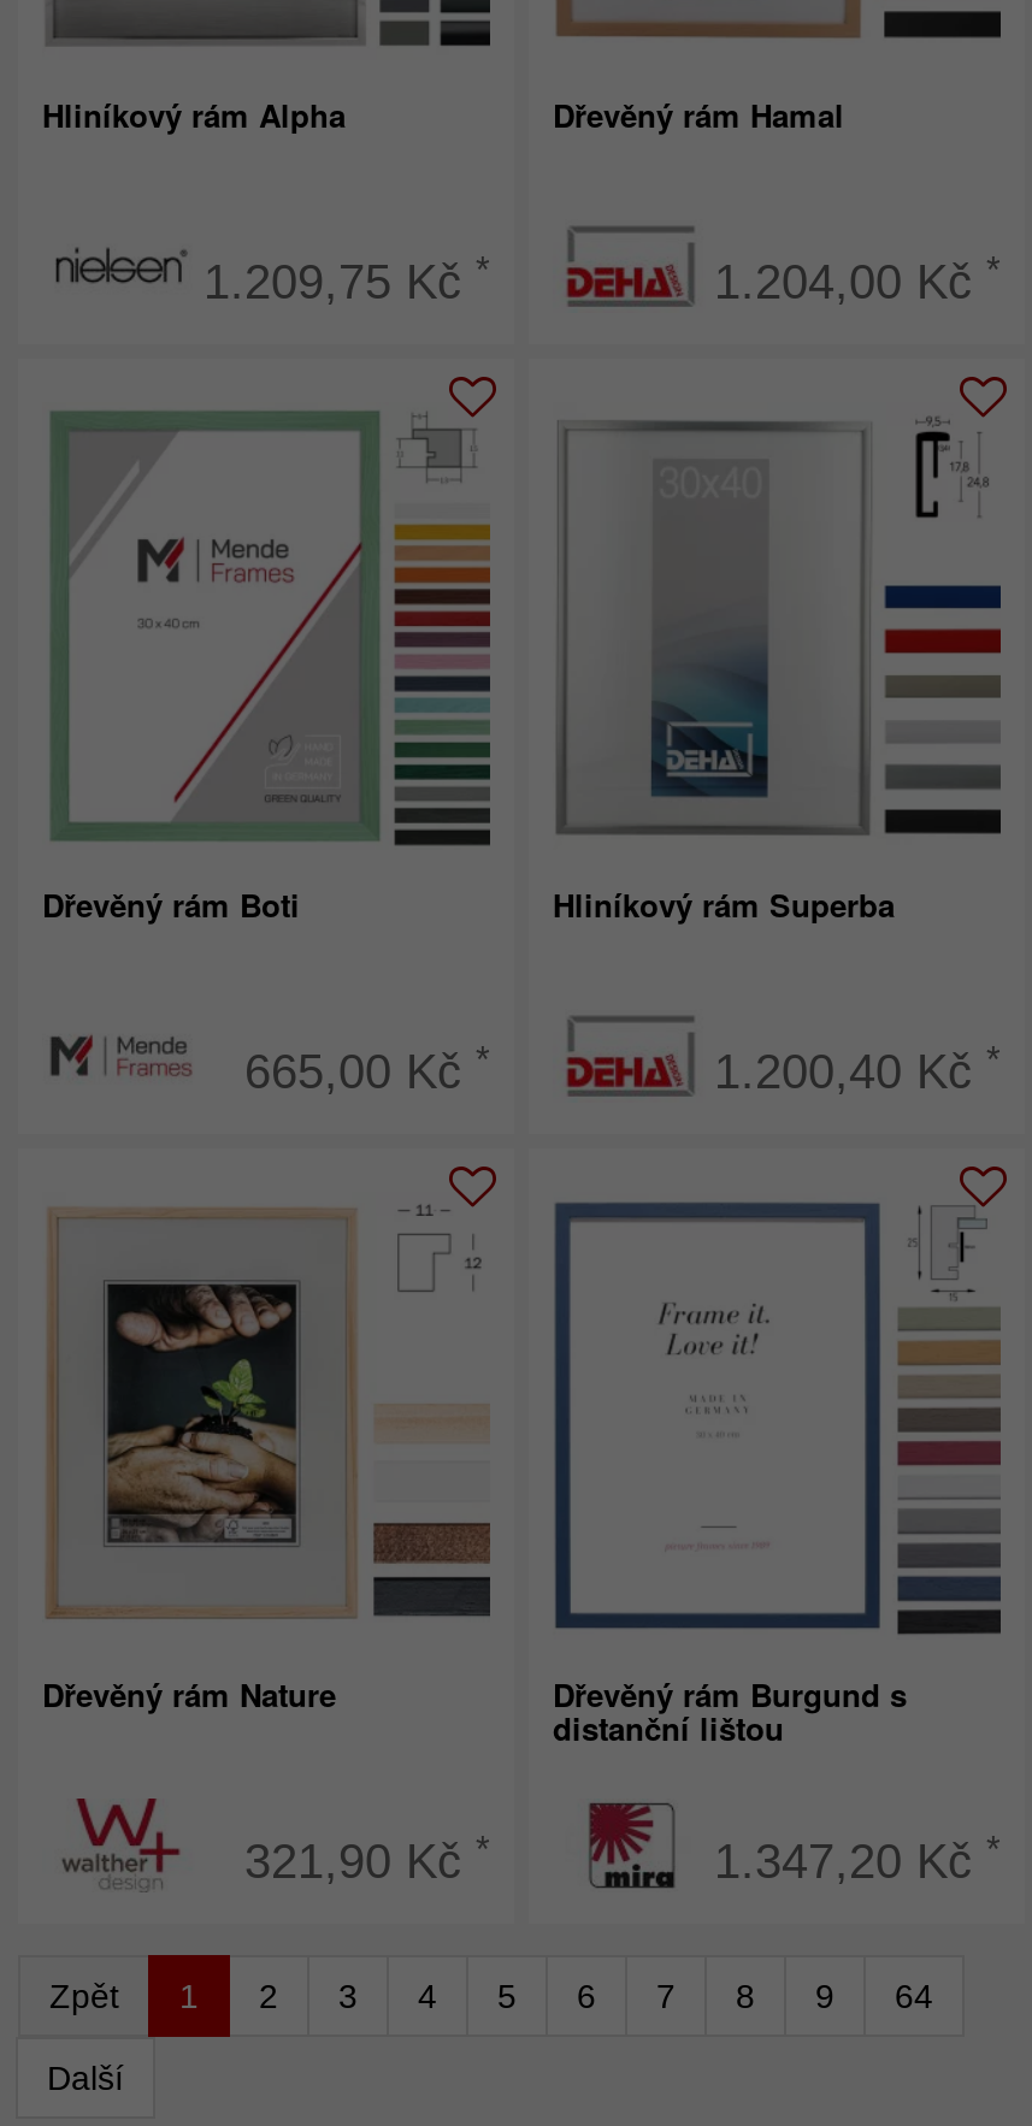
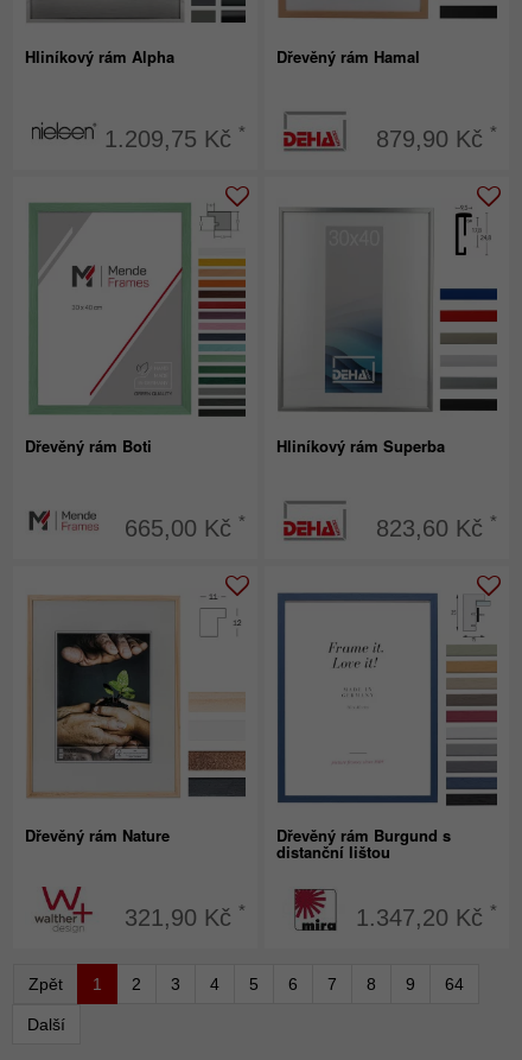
[714,247,1001,308] 1.204,00 Kč * -> [376,122,497,152] 879,90 Kč *
[714,1037,1001,1098] 1.200,40 Kč * -> [376,511,497,541] 823,60 Kč *

